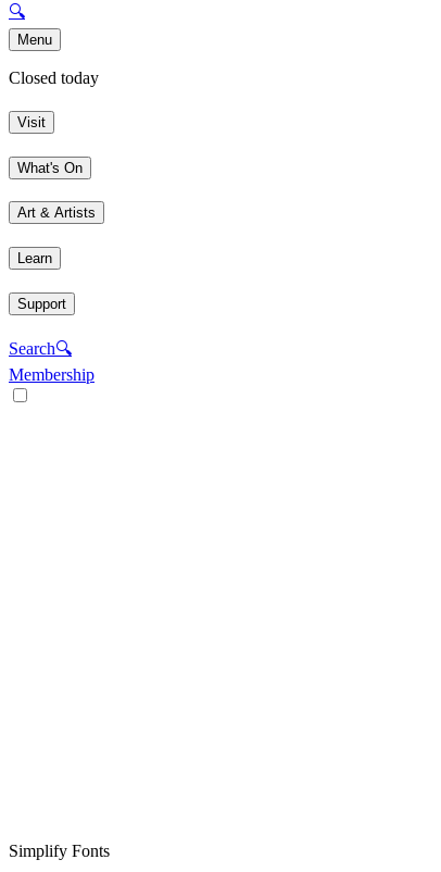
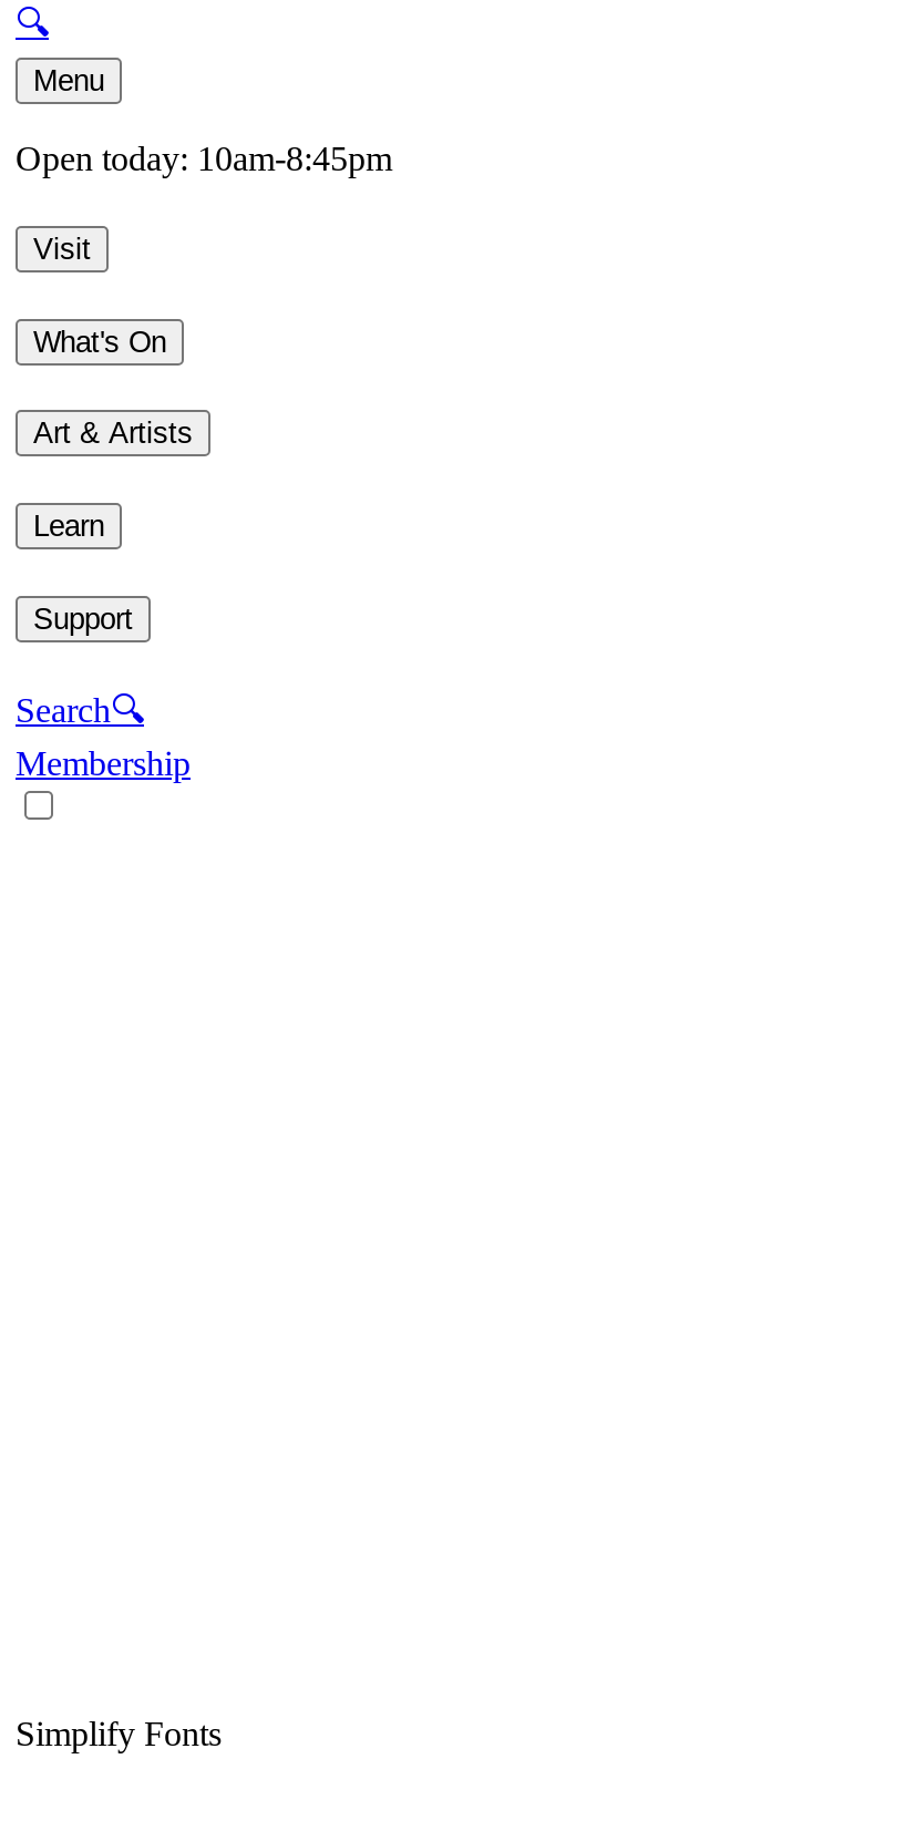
[9,69,99,87] Closed today -> [16,140,392,178] Open today: 10am-8:45pm

